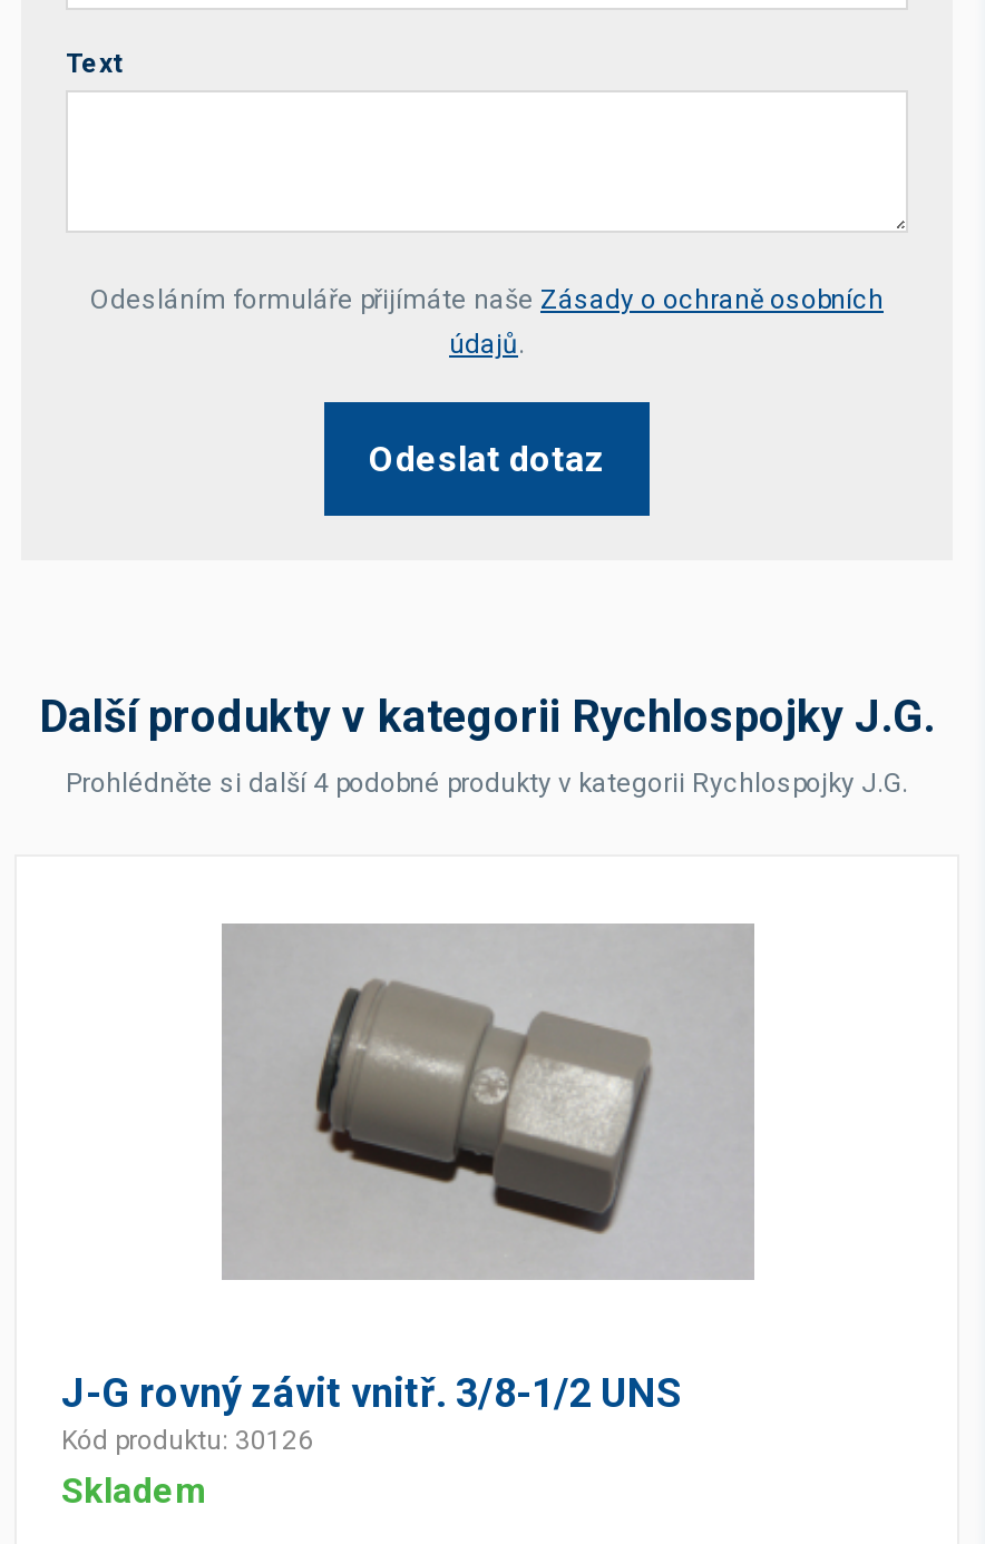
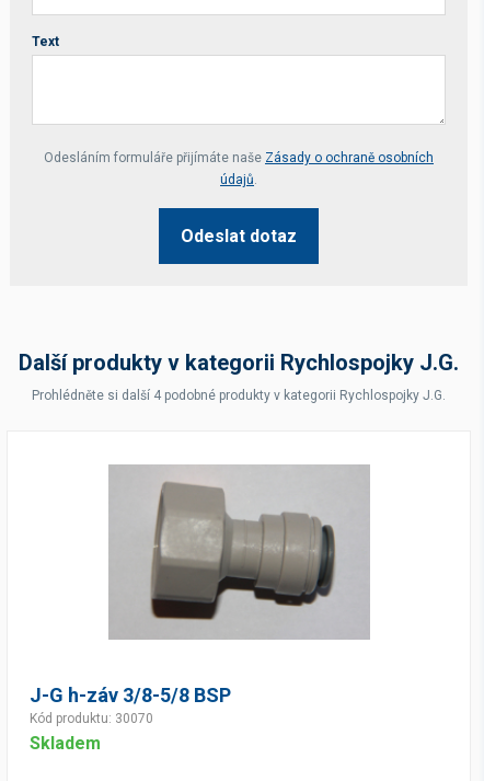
[309,961,681,1240] [image] -> [150,482,336,621] [image]
[61,1369,683,1456] J-G rovný závit vnitř. 3/8-1/2 UNS | Kód produktu: 30126 -> [30,684,231,726] J-G h-záv 3/8-5/8 BSP | Kód produktu: 30070

